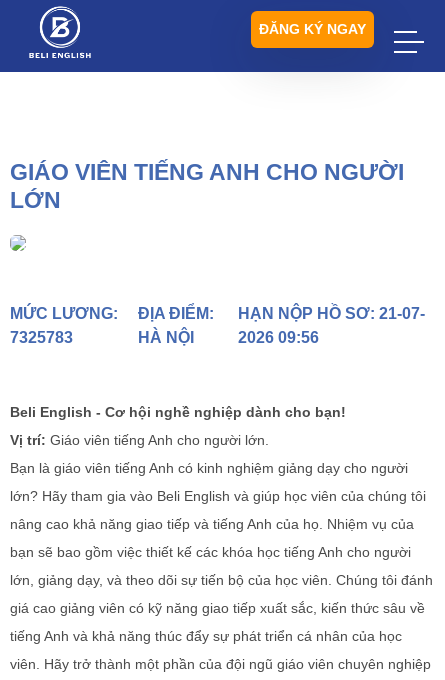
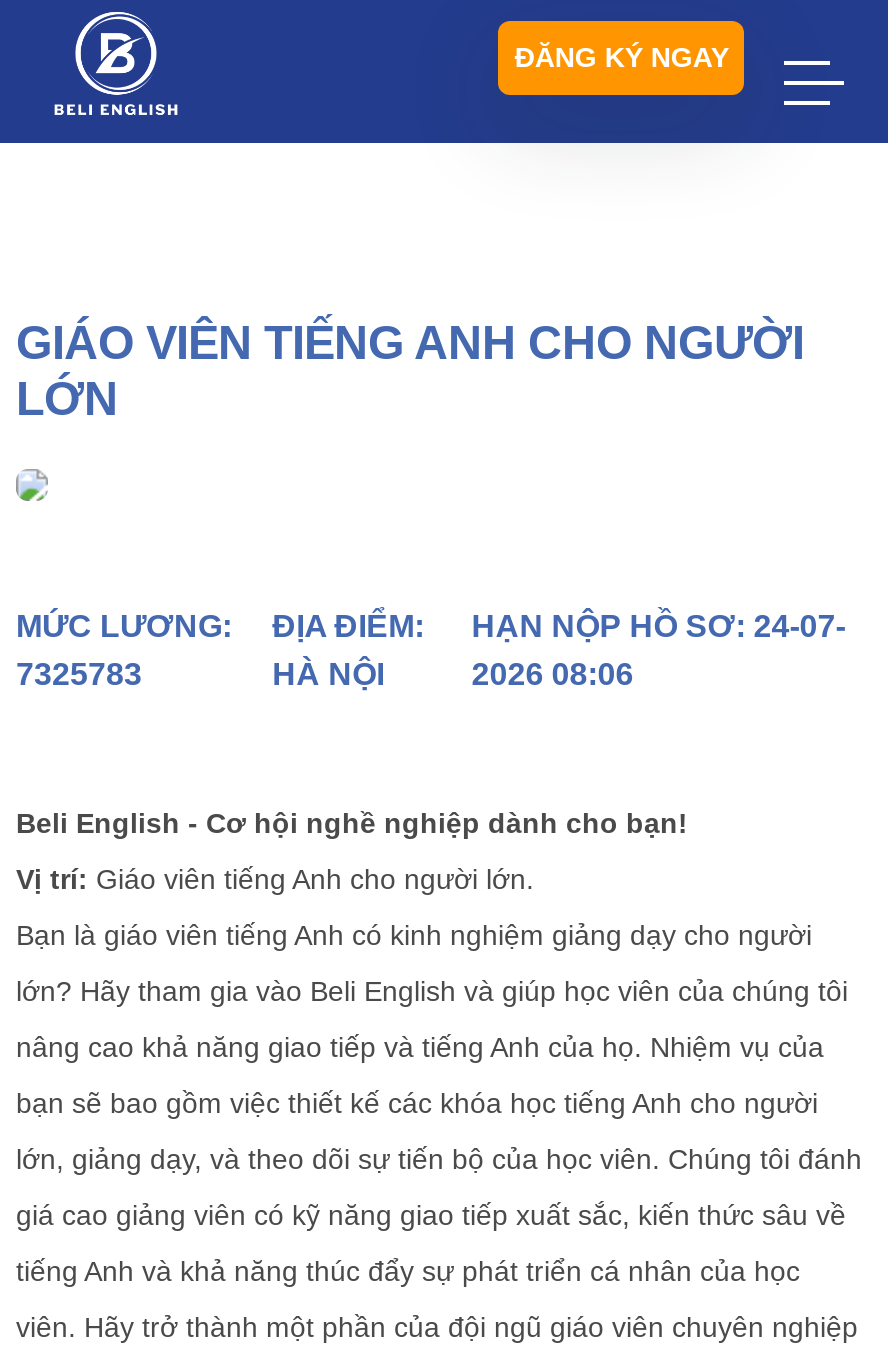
[10,305,425,322] MỨC LƯƠNG: ĐỊA ĐIỂM: HẠN NỘP HỒ SƠ: 21-07- -> [16,610,846,644] MỨC LƯƠNG: ĐỊA ĐIỂM: HẠN NỘP HỒ SƠ: 24-07-
[238,329,319,346] 2026 09:56 -> [472,658,634,692] 2026 08:06

